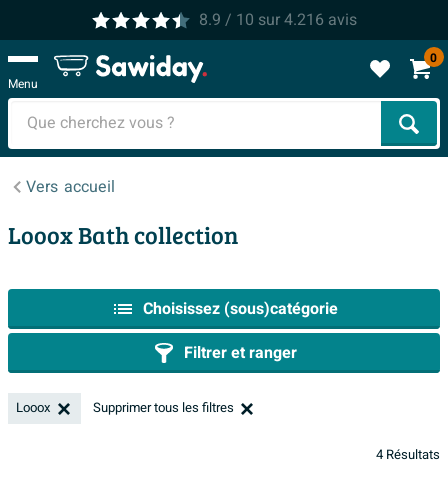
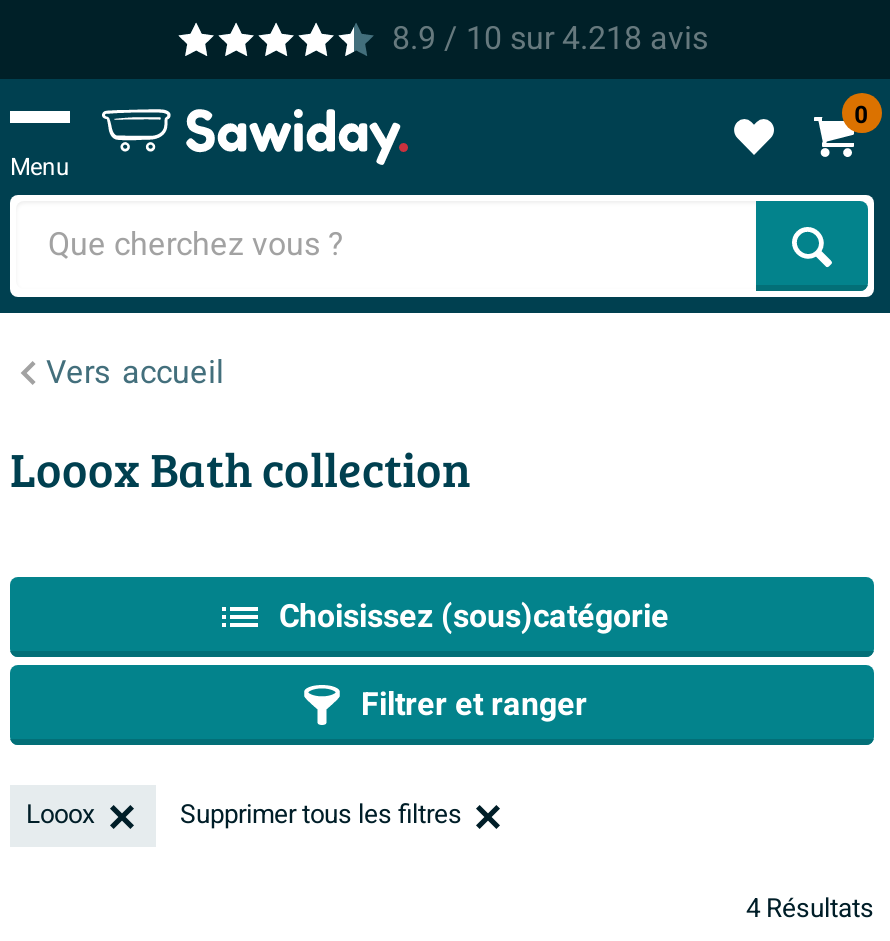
[199,8,357,32] 8.9 / 10 sur4.216 avis -> [392,15,708,63] 8.9 / 10 sur4.218 avis

